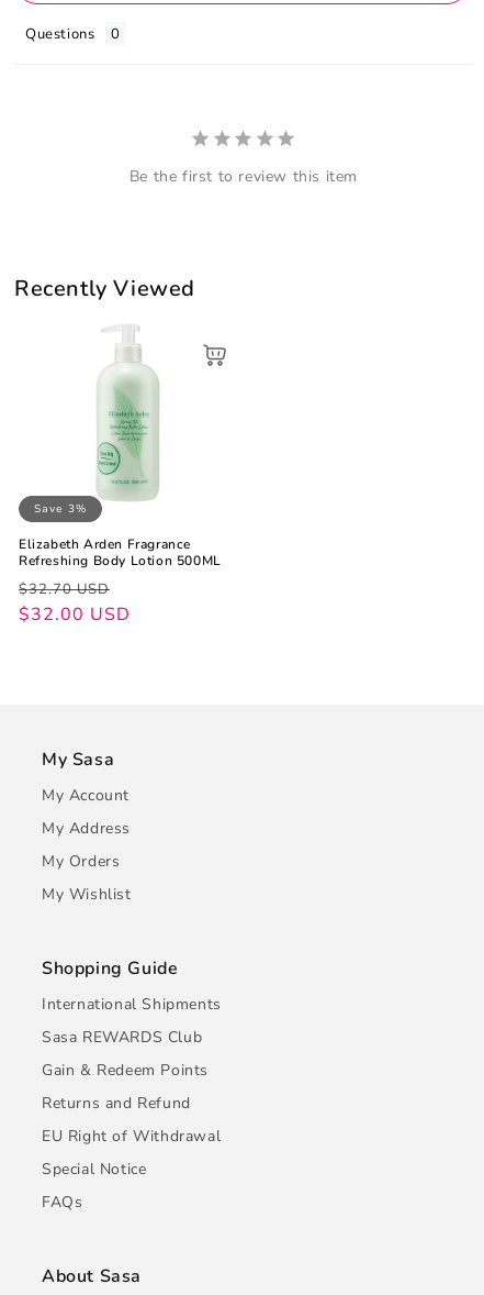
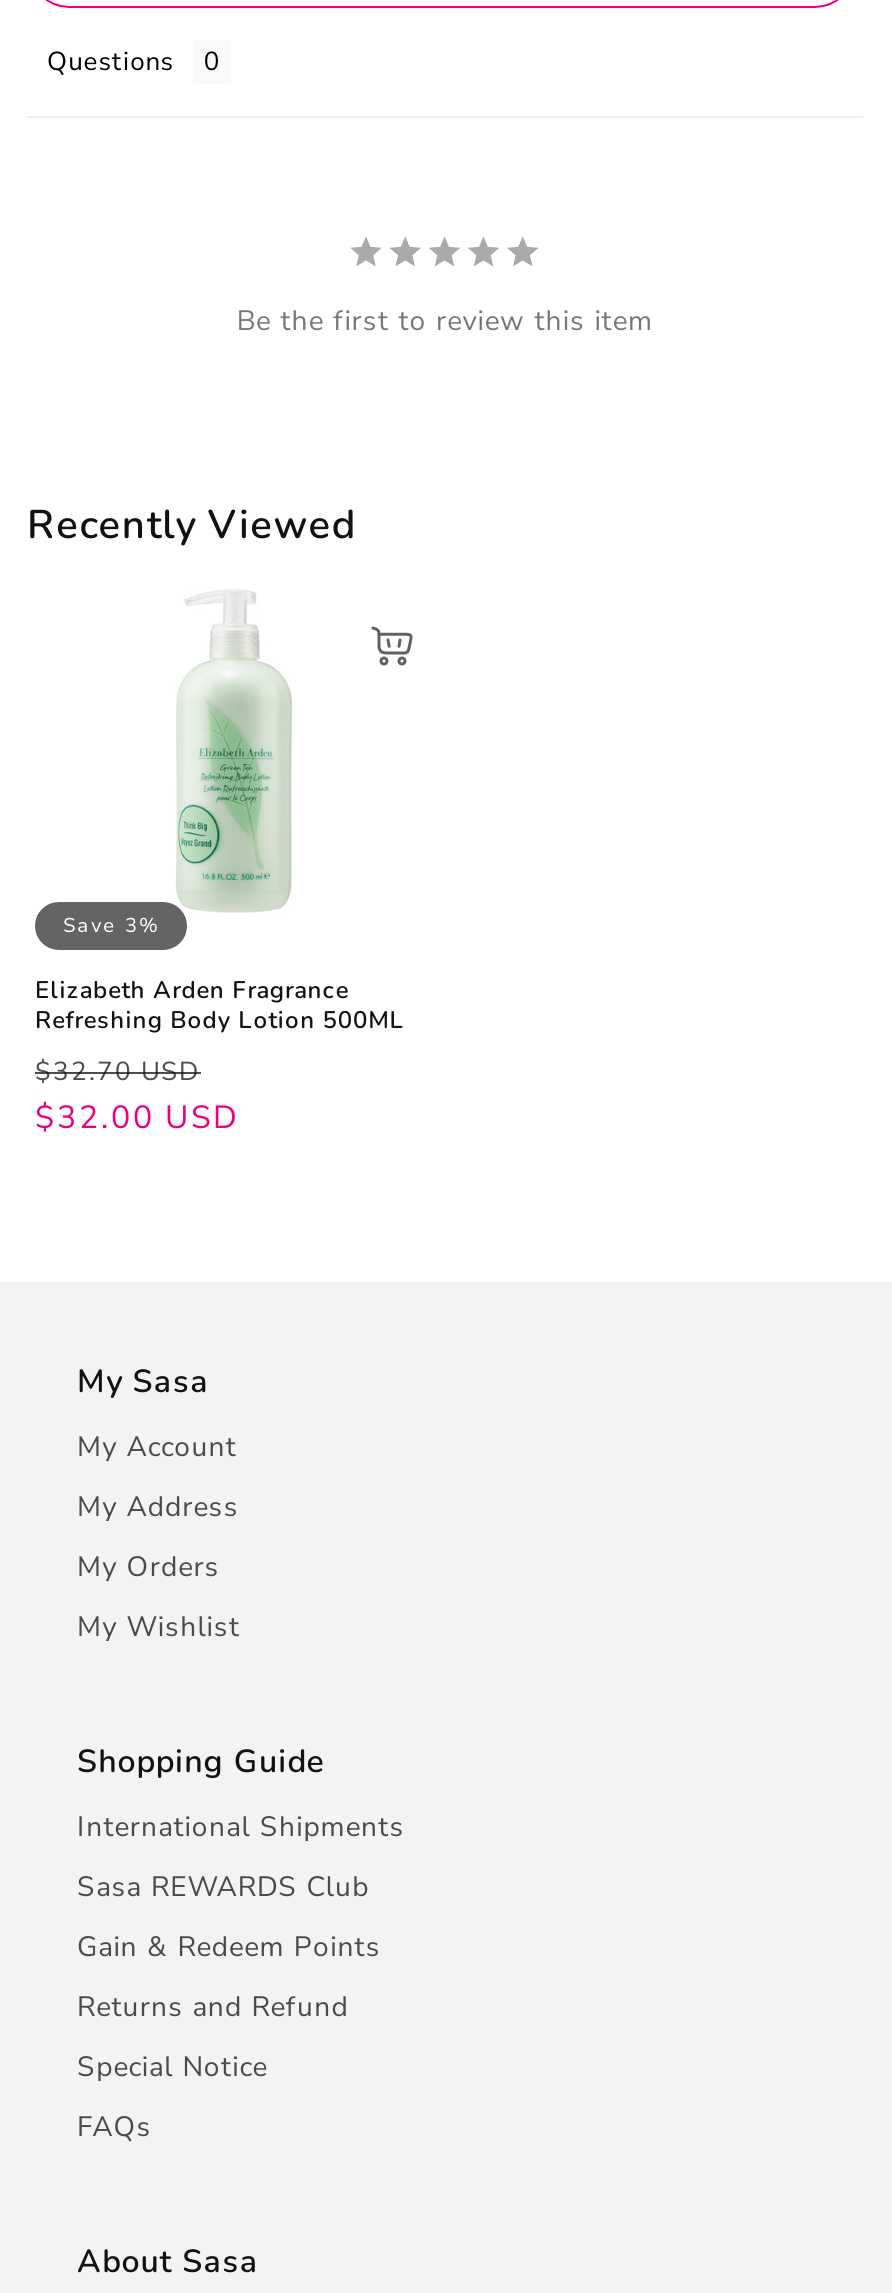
[42,1126,221,1147] EU Right of Withdrawal -> none

